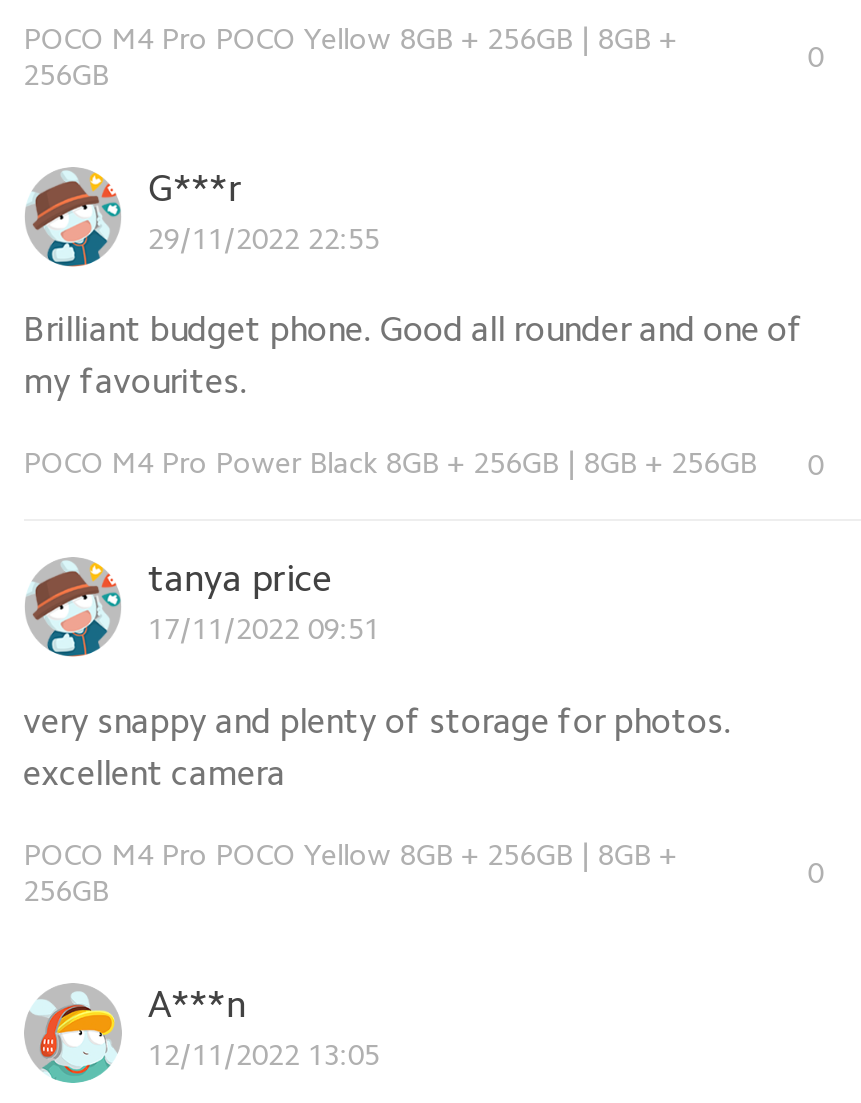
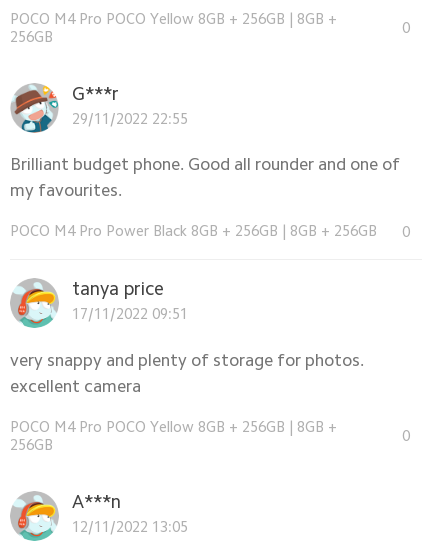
[30,561,122,659] [image] -> [11,279,59,329] [image]

